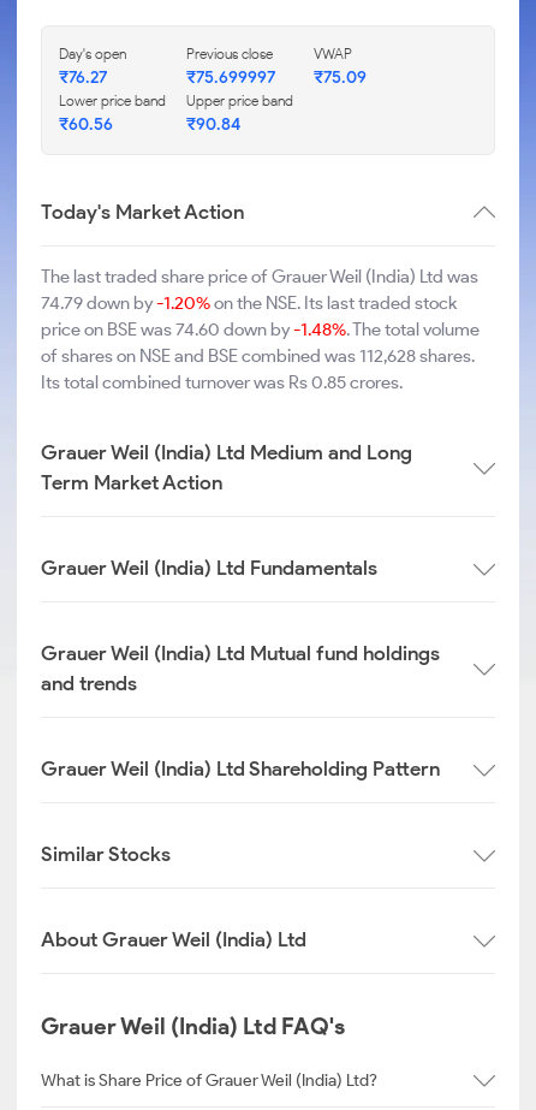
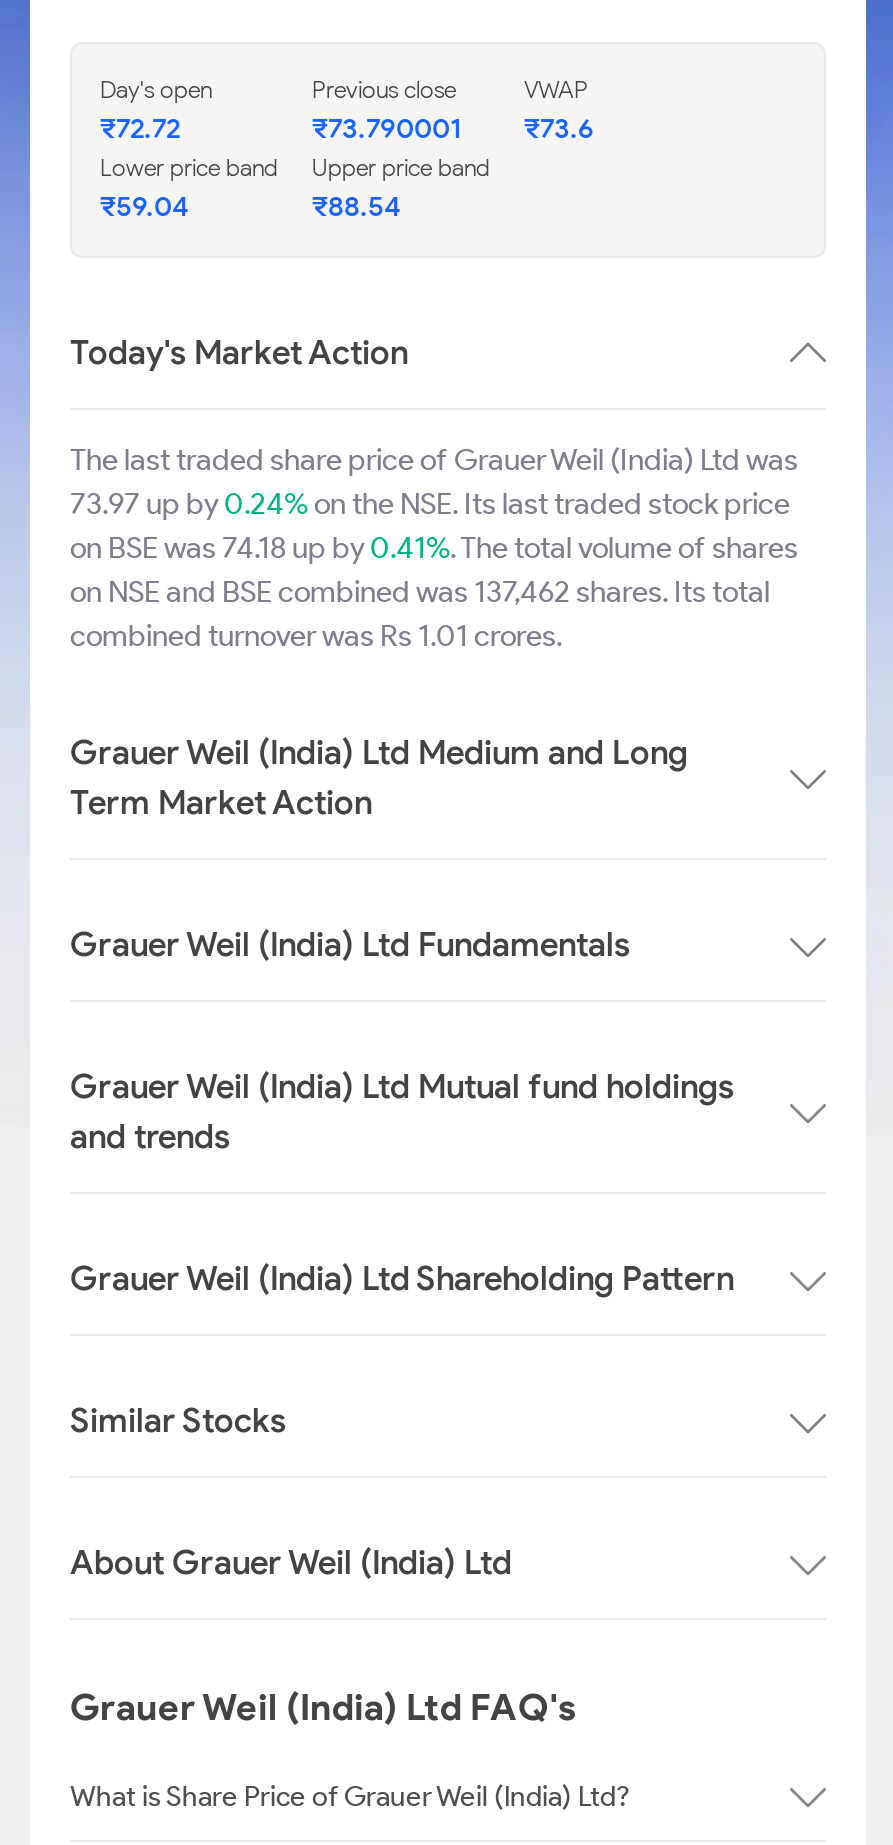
[59,67,107,88] ₹76.27 -> [100,112,180,146] ₹72.72
[186,67,275,88] ₹75.699997 -> [312,112,462,146] ₹73.790001
[314,67,367,88] ₹75.09 -> [524,112,594,146] ₹73.6
[59,114,113,135] ₹60.56 -> [100,190,188,224] ₹59.04
[186,114,240,135] ₹90.84 -> [312,190,400,224] ₹88.54
[41,292,480,393] 74.79 down by-1.20% on the NSE. Its last traded stock | price on BSE was 74.60 down by-1.48%. The total volume | of shares on NSE and BSE combined was 112,628 shares. | Its total combined turnover was Rs 0.85 crores. -> [70,486,798,654] 73.97 up by0.24% on the NSE. Its last traded stock price | on BSE was 74.18 up by0.41%. The total volume of shares | on NSE and BSE combined was 137,462 shares. Its total | combined turnover was Rs 1.01 crores.

